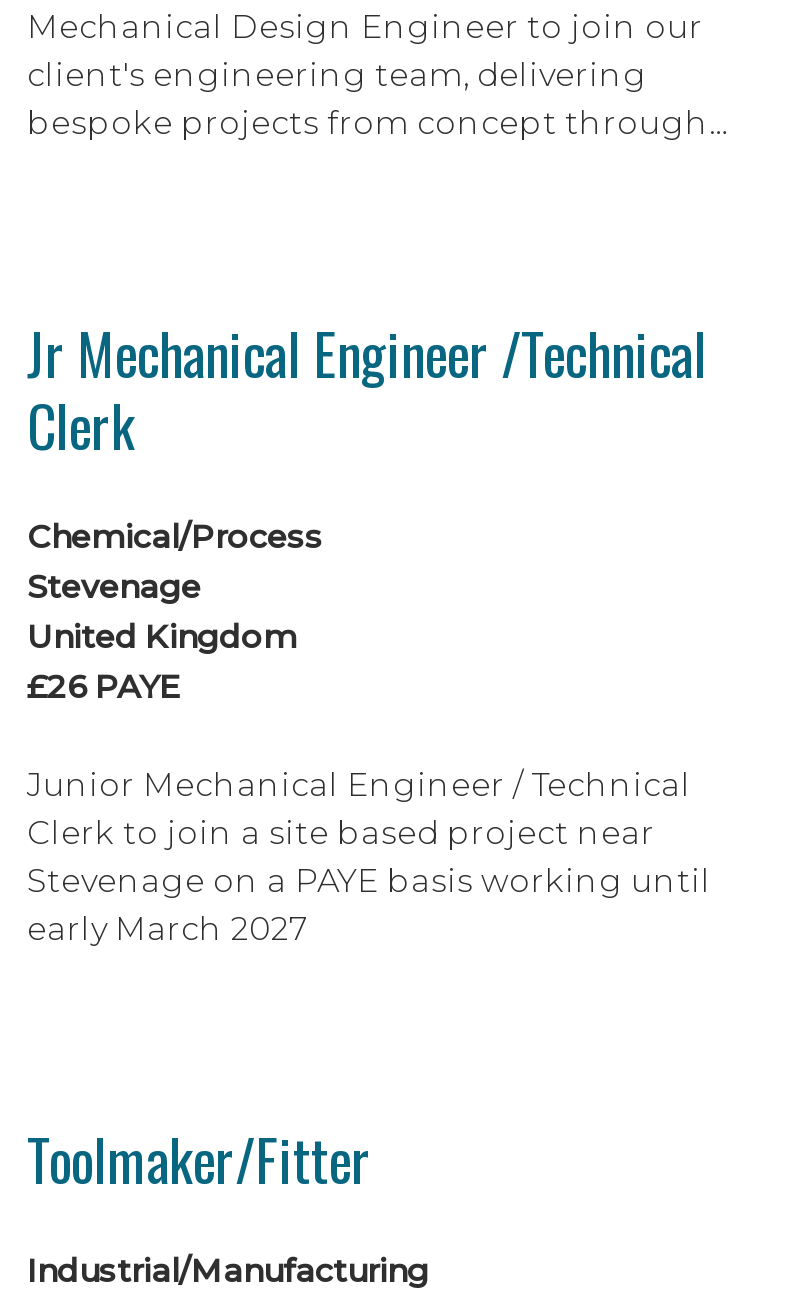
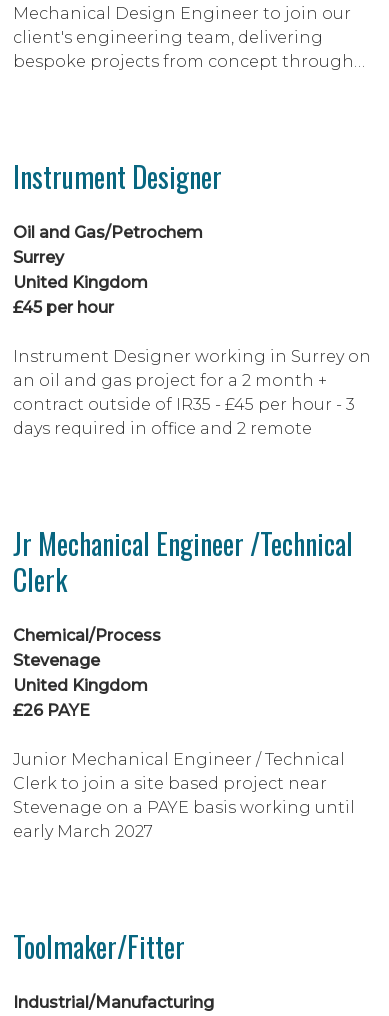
none -> [13,156,371,438] Instrument Designer | Oil and Gas/Petrochem | Surrey | United Kingdom | £45 per hour | Instrument Designer working in Surrey on | an oil and gas project for a 2 month + | contract outside of IR35 - £45 per hour - 3 | days required in office and 2 remote

